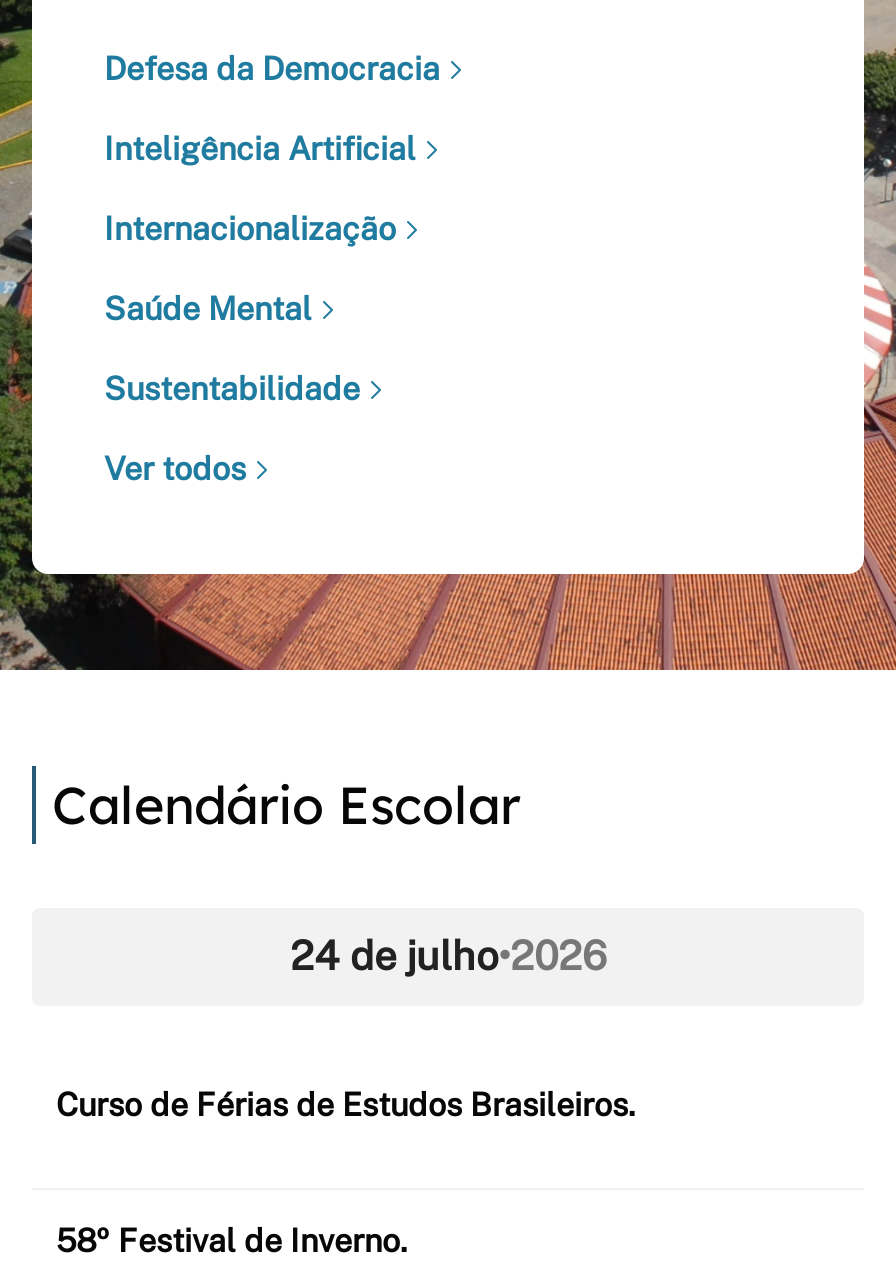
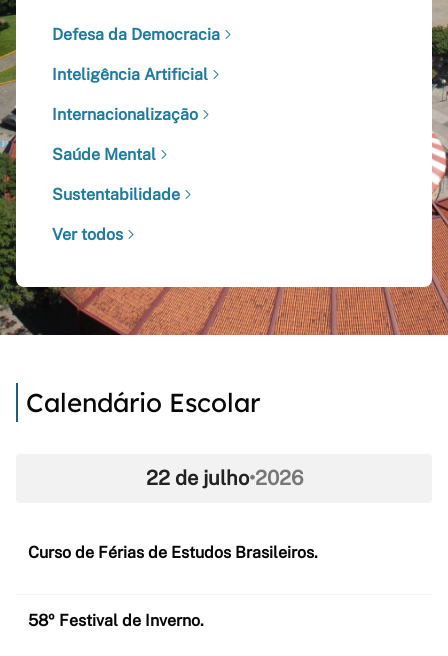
[290,932,606,980] 24 de julho•2026 -> [145,466,302,490] 22 de julho•2026

